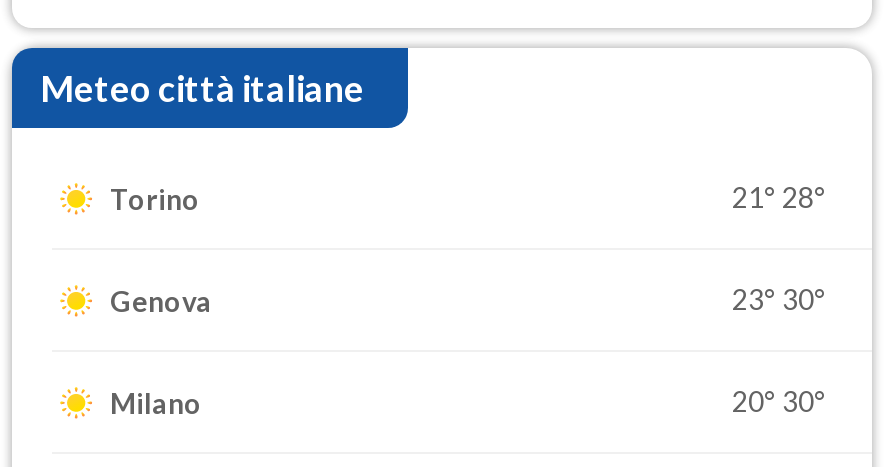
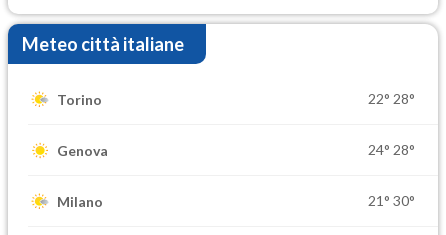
[732,179,826,213] 21° 28° -> [368,90,415,107] 22° 28°
[732,281,826,315] 23° 30° -> [368,141,415,158] 24° 28°
[732,383,826,417] 20° 30° -> [368,192,415,209] 21° 30°

